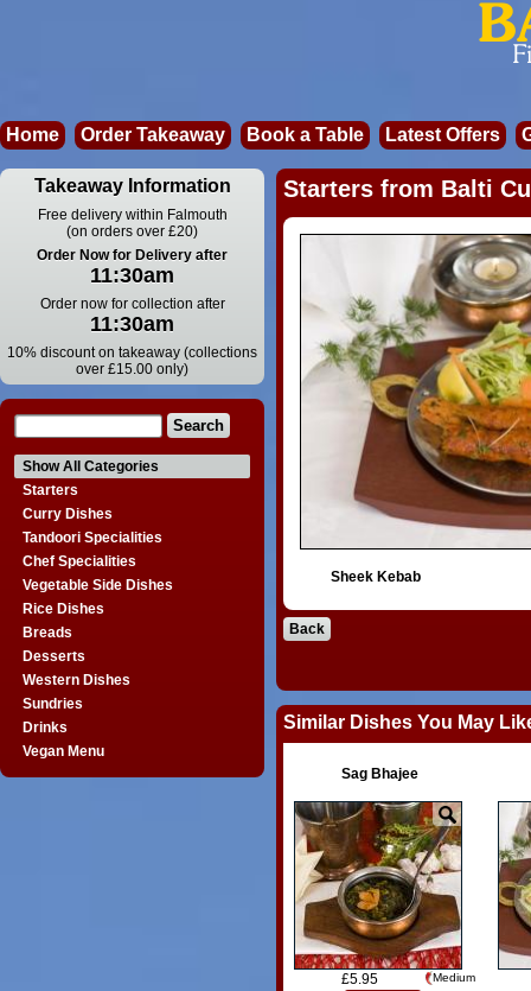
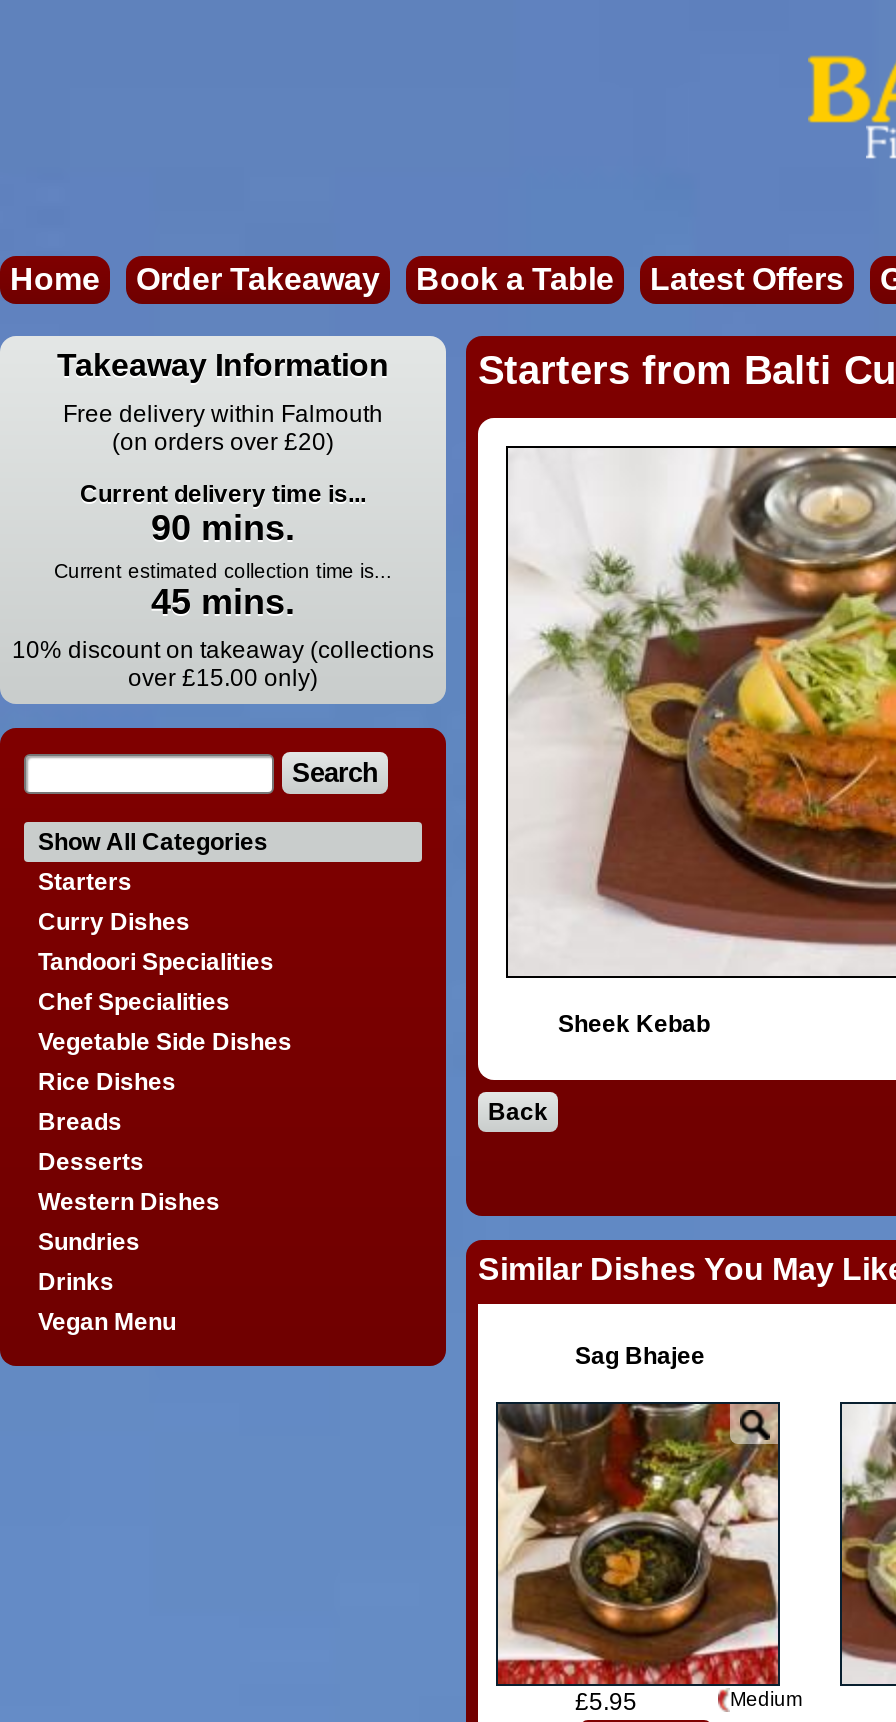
[37,247,228,336] Order Now for Delivery after | 11:30am | Order now for collection after | 11:30am -> [54,480,392,622] Current delivery time is... | 90 mins. | Current estimated collection time is... | 45 mins.

